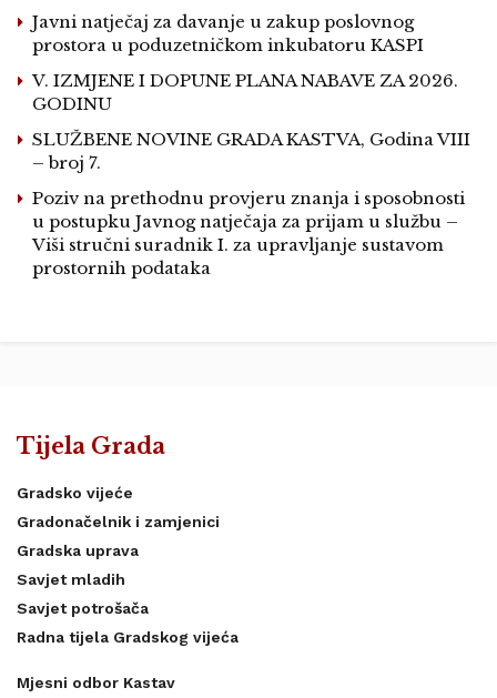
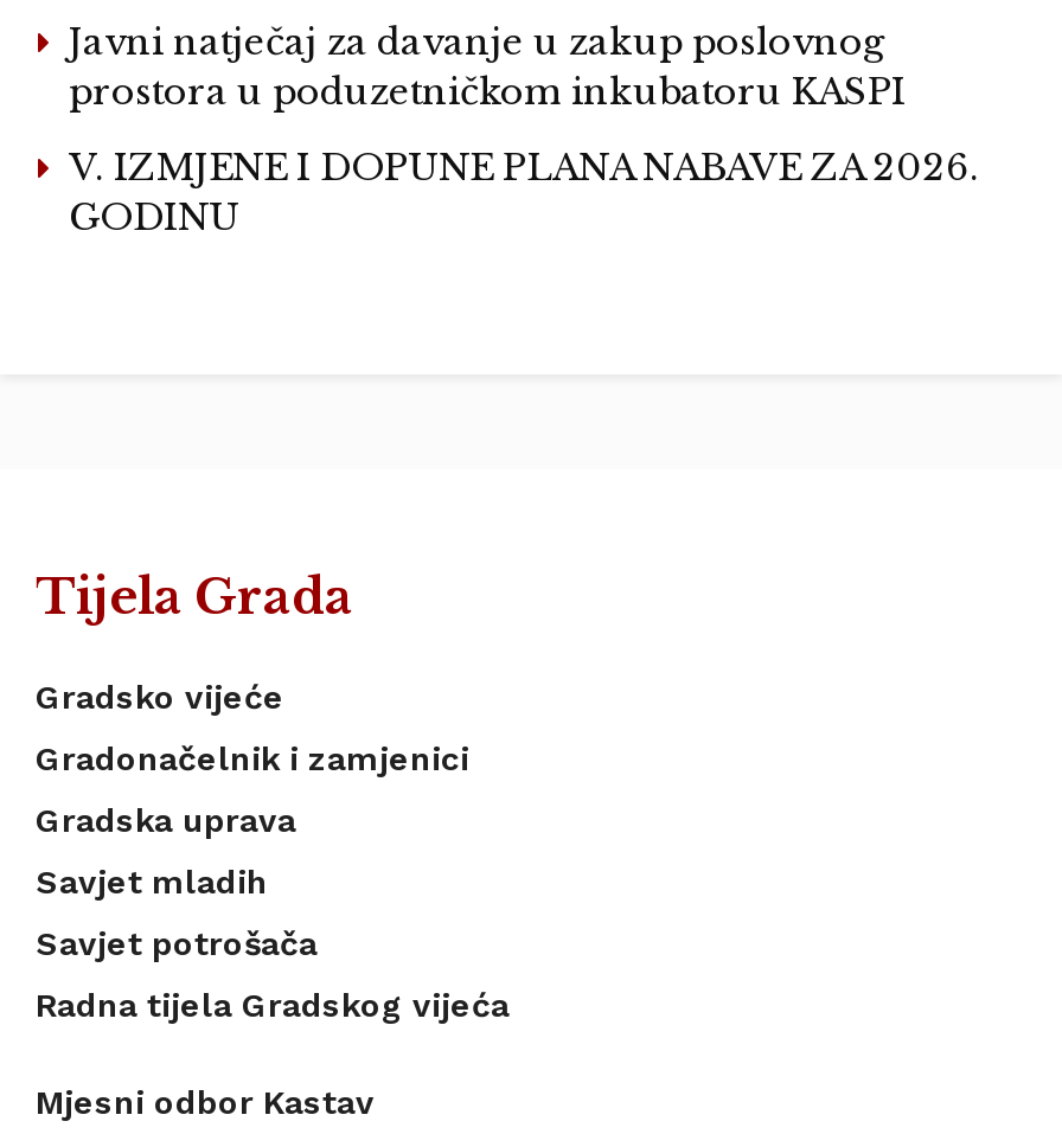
[32,128,470,278] SLUŽBENE NOVINE GRADA KASTVA, Godina VIII | – broj 7. | Poziv na prethodnu provjeru znanja i sposobnosti | u postupku Javnog natječaja za prijam u službu – | Viši stručni suradnik I. za upravljanje sustavom | prostornih podataka -> none

